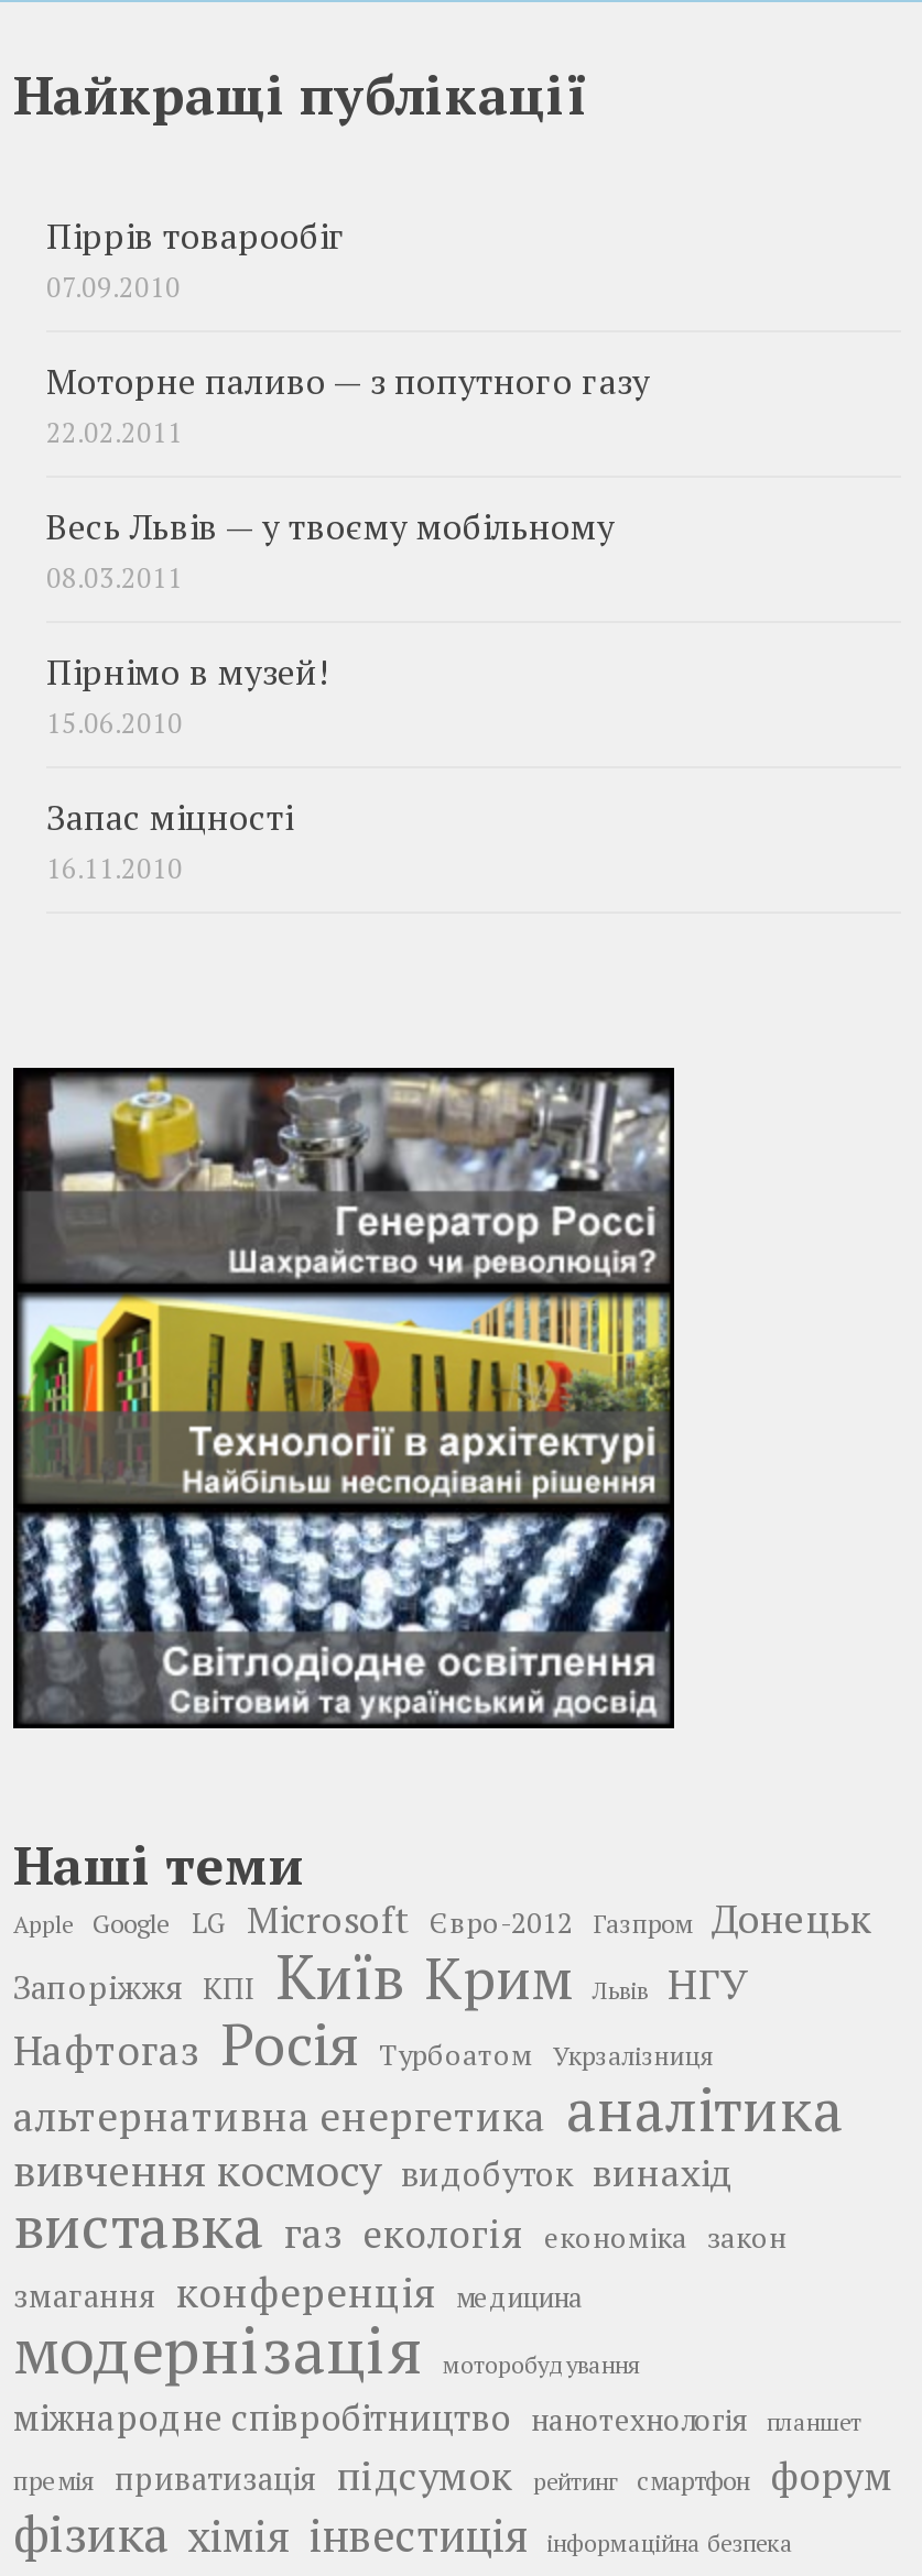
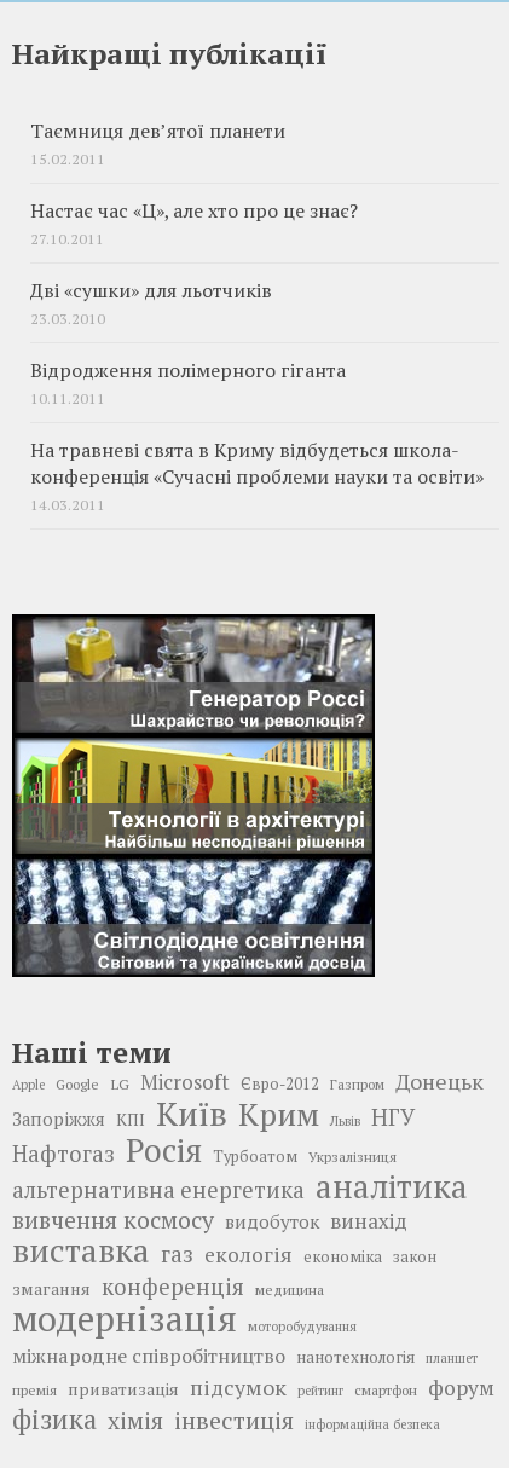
[46,214,346,306] Піррів товарообіг | 07.09.2010 -> [30,119,285,170] Таємниця дев’ятої планети | 15.02.2011
[46,359,650,452] Моторне паливо — з попутного газу | 22.02.2011 -> [30,199,358,249] Настає час «Ц», але хто про це знає? | 27.10.2011
[46,505,615,597] Весь Львів — у твоєму мобільному | 08.03.2011 -> [30,278,272,329] Дві «сушки» для льотчиків | 23.03.2010
[46,650,328,742] Пірнімо в музей! | 15.06.2010 -> [30,358,346,409] Відродження полімерного гіганта | 10.11.2011
[46,795,293,888] Запас міцності | 16.11.2010 -> [30,438,484,515] На травневі свята в Криму відбудеться школа- | конференція «Сучасні проблеми науки та освіти» | 14.03.2011

